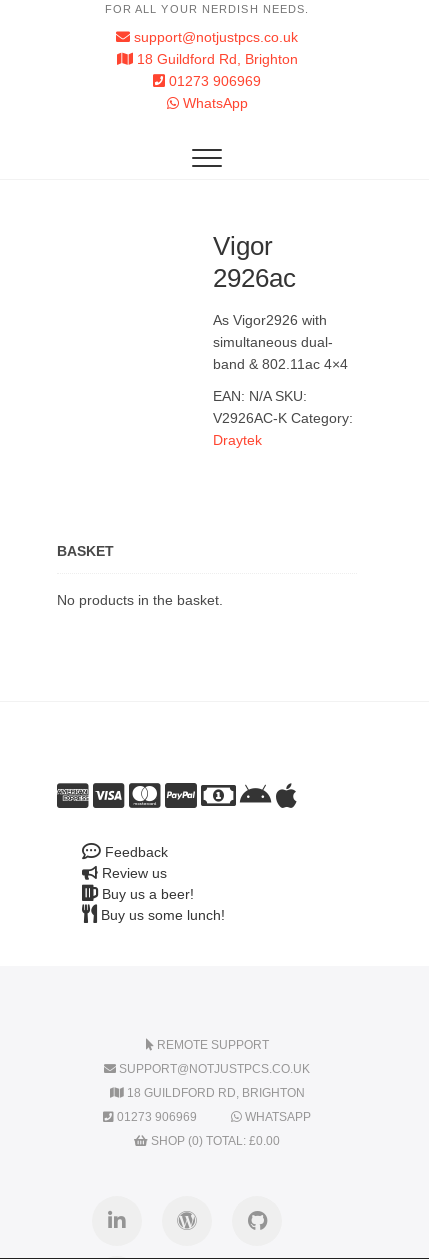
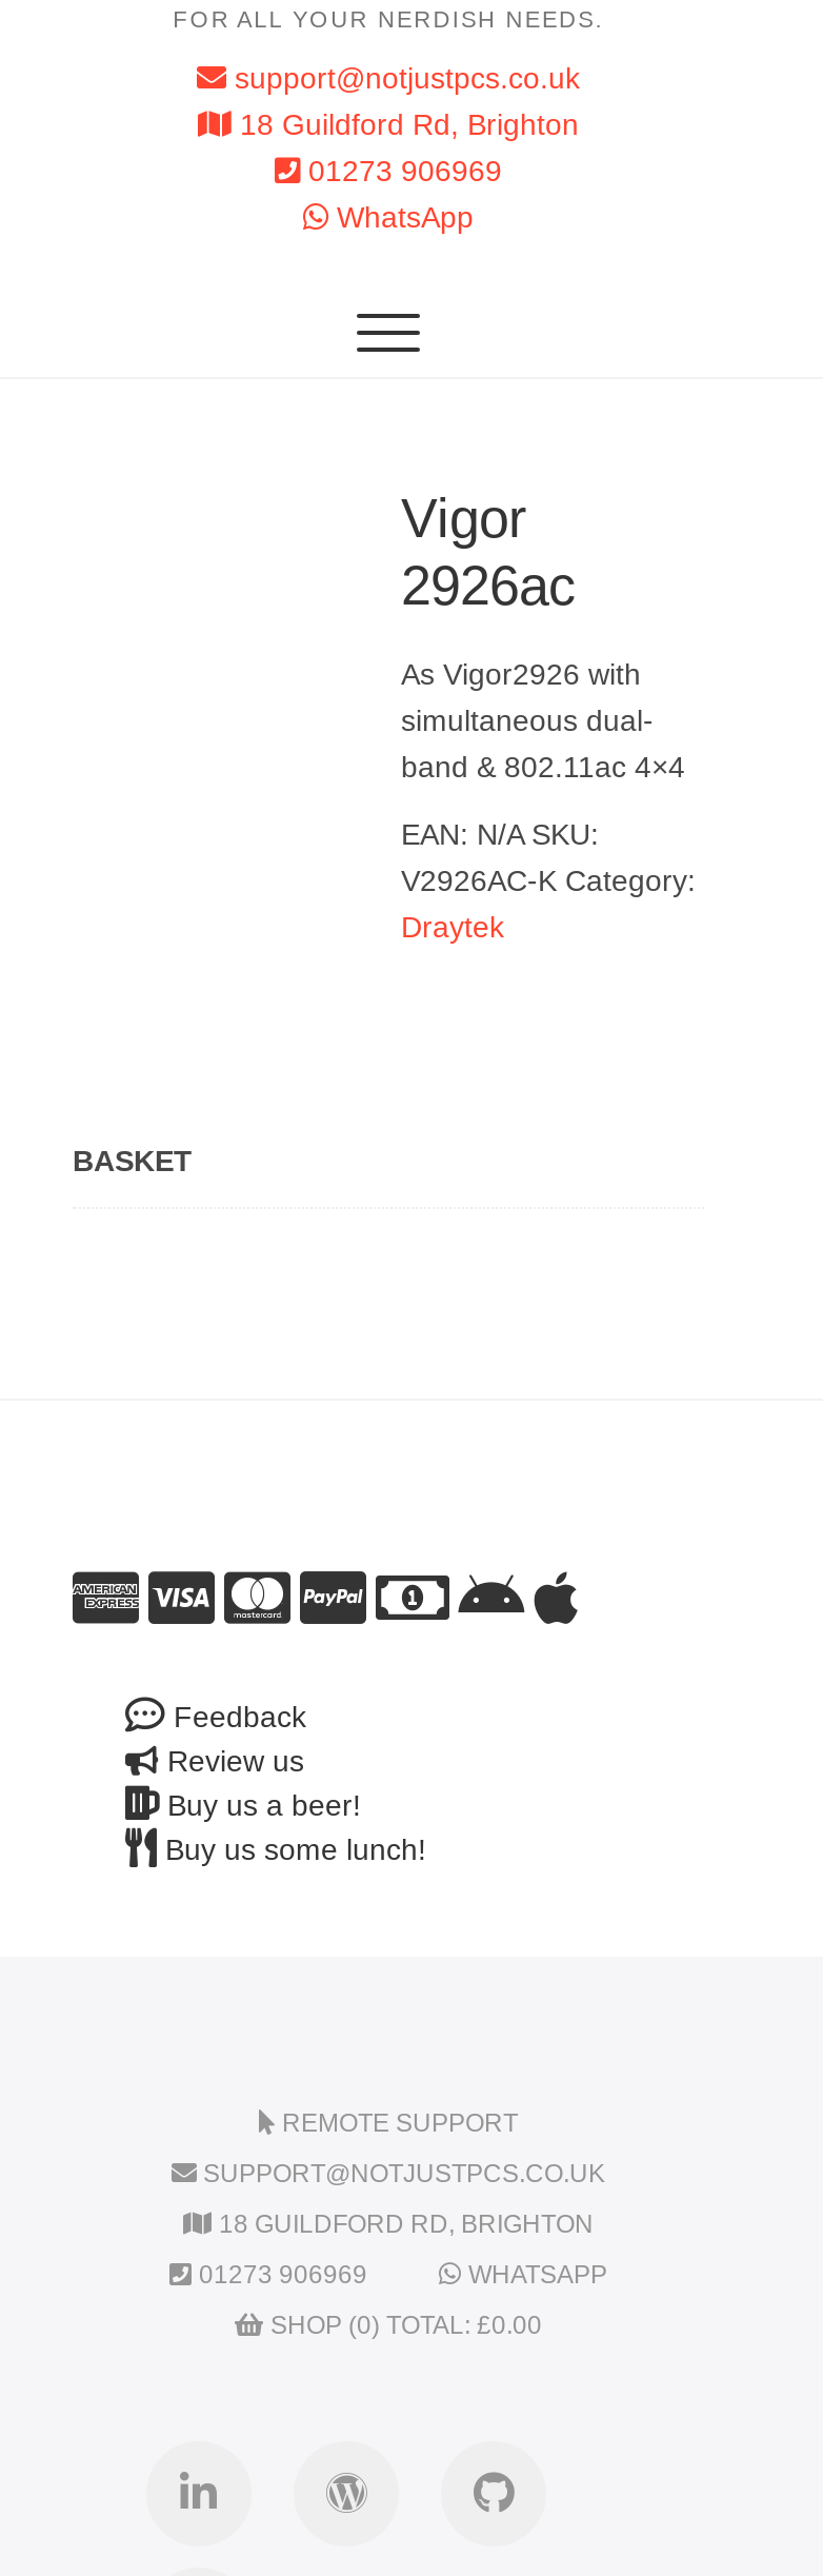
[57,592,223,608] No products in the basket. -> none

